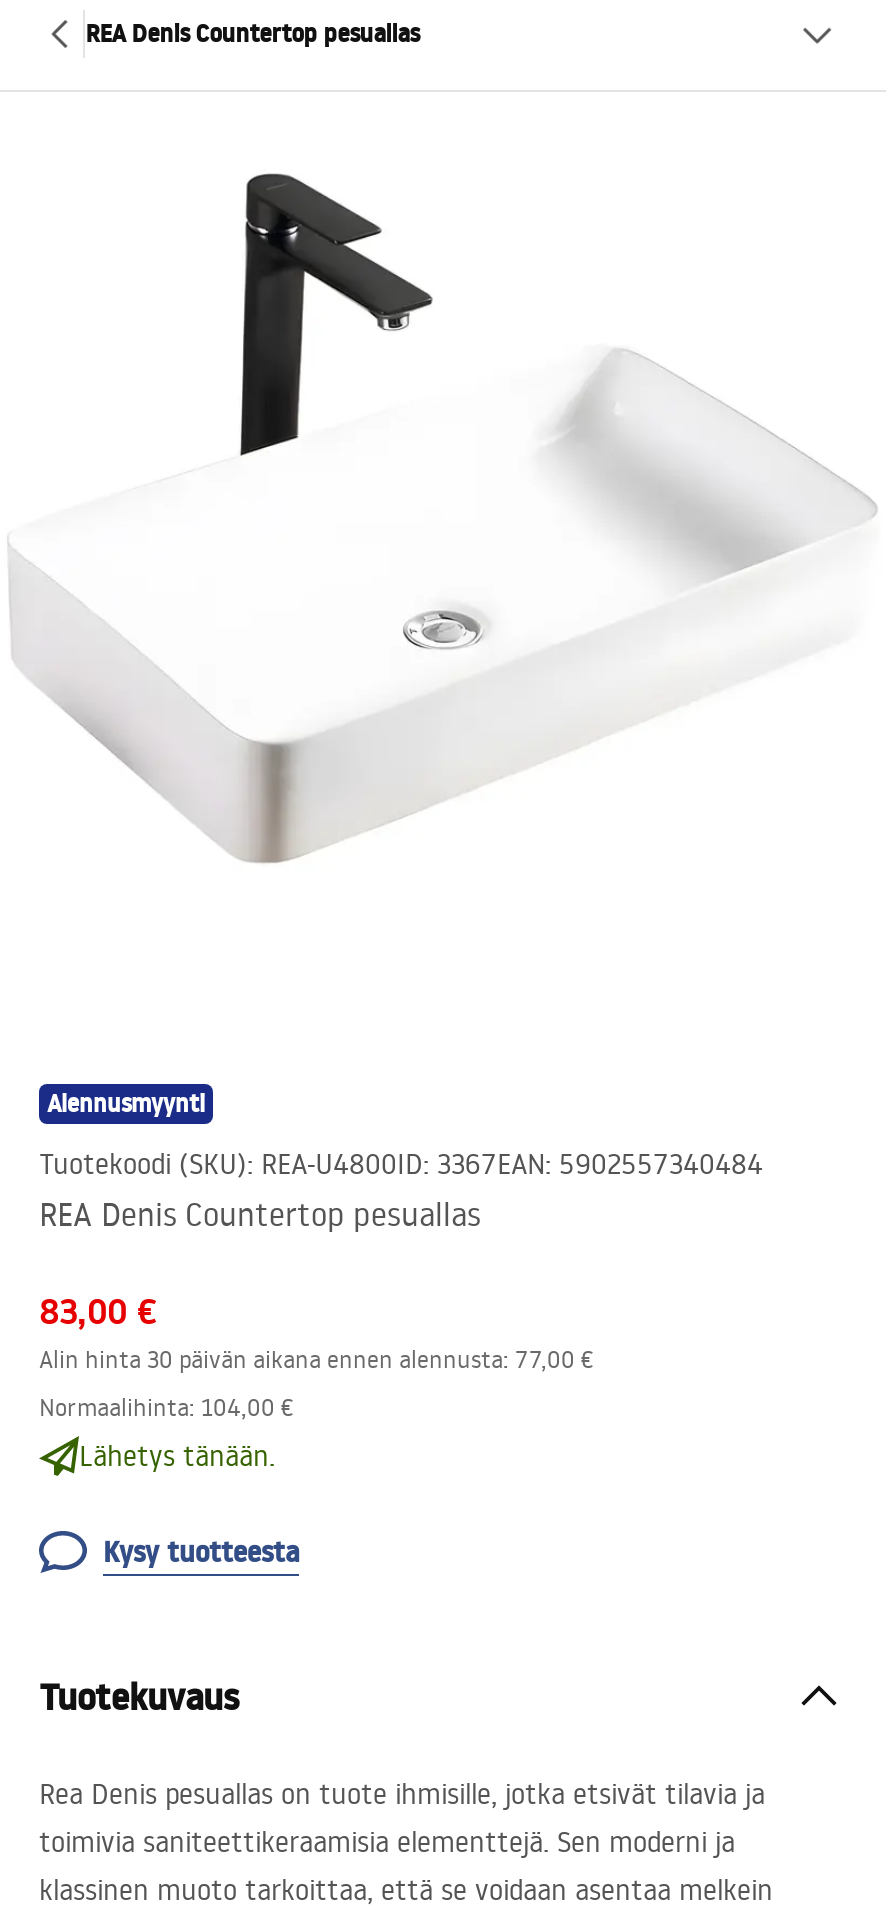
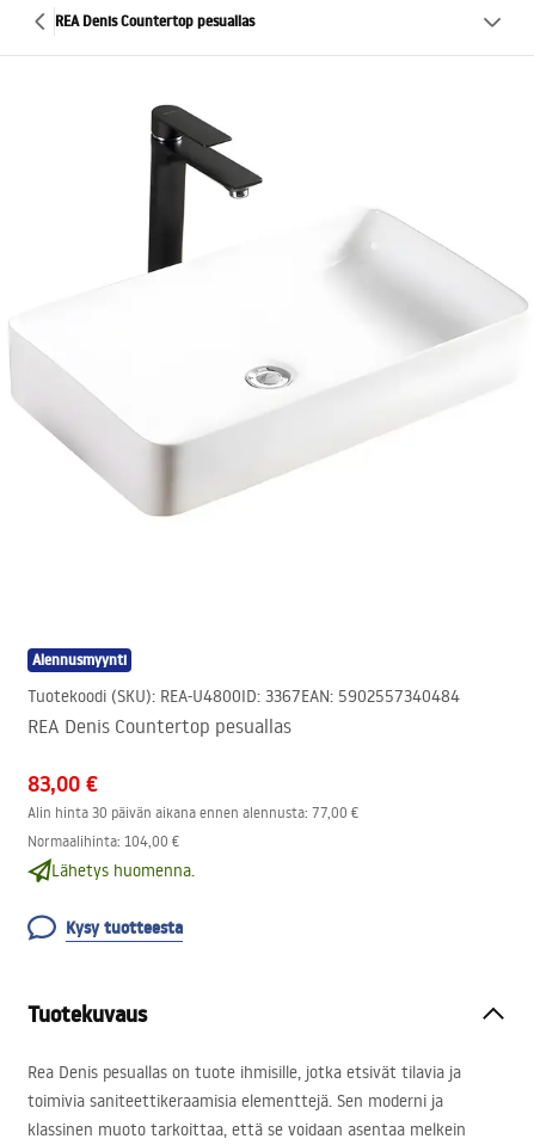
[79,1438,275,1474] Lähetys tänään. -> [51,860,195,881] Lähetys huomenna.

